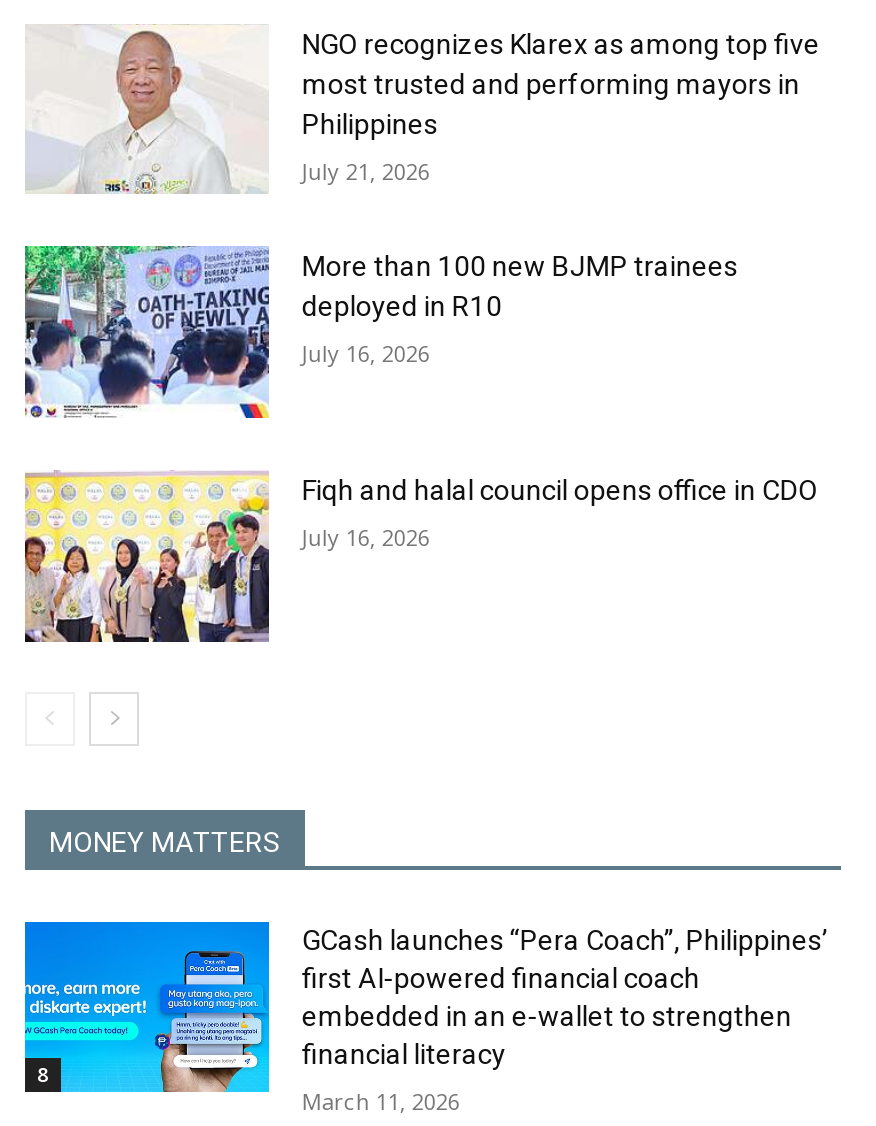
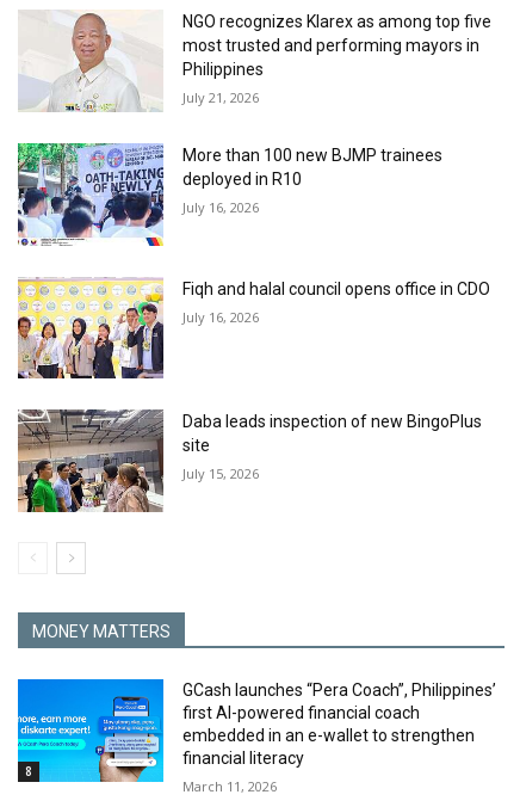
none -> [17,408,482,513] [image] | Daba leads inspection of new BingoPlus | site | July 15, 2026

